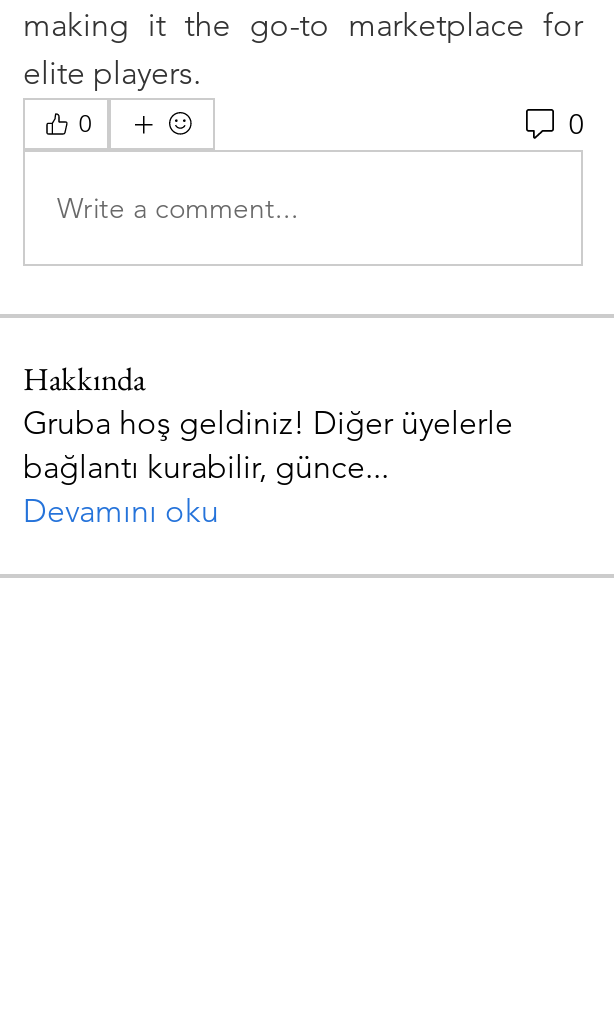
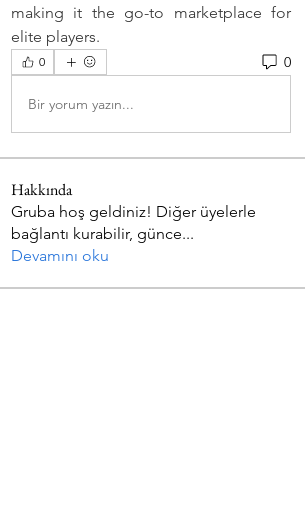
[57,190,299,226] Write a comment... -> [28,95,134,113] Bir yorum yazın...

